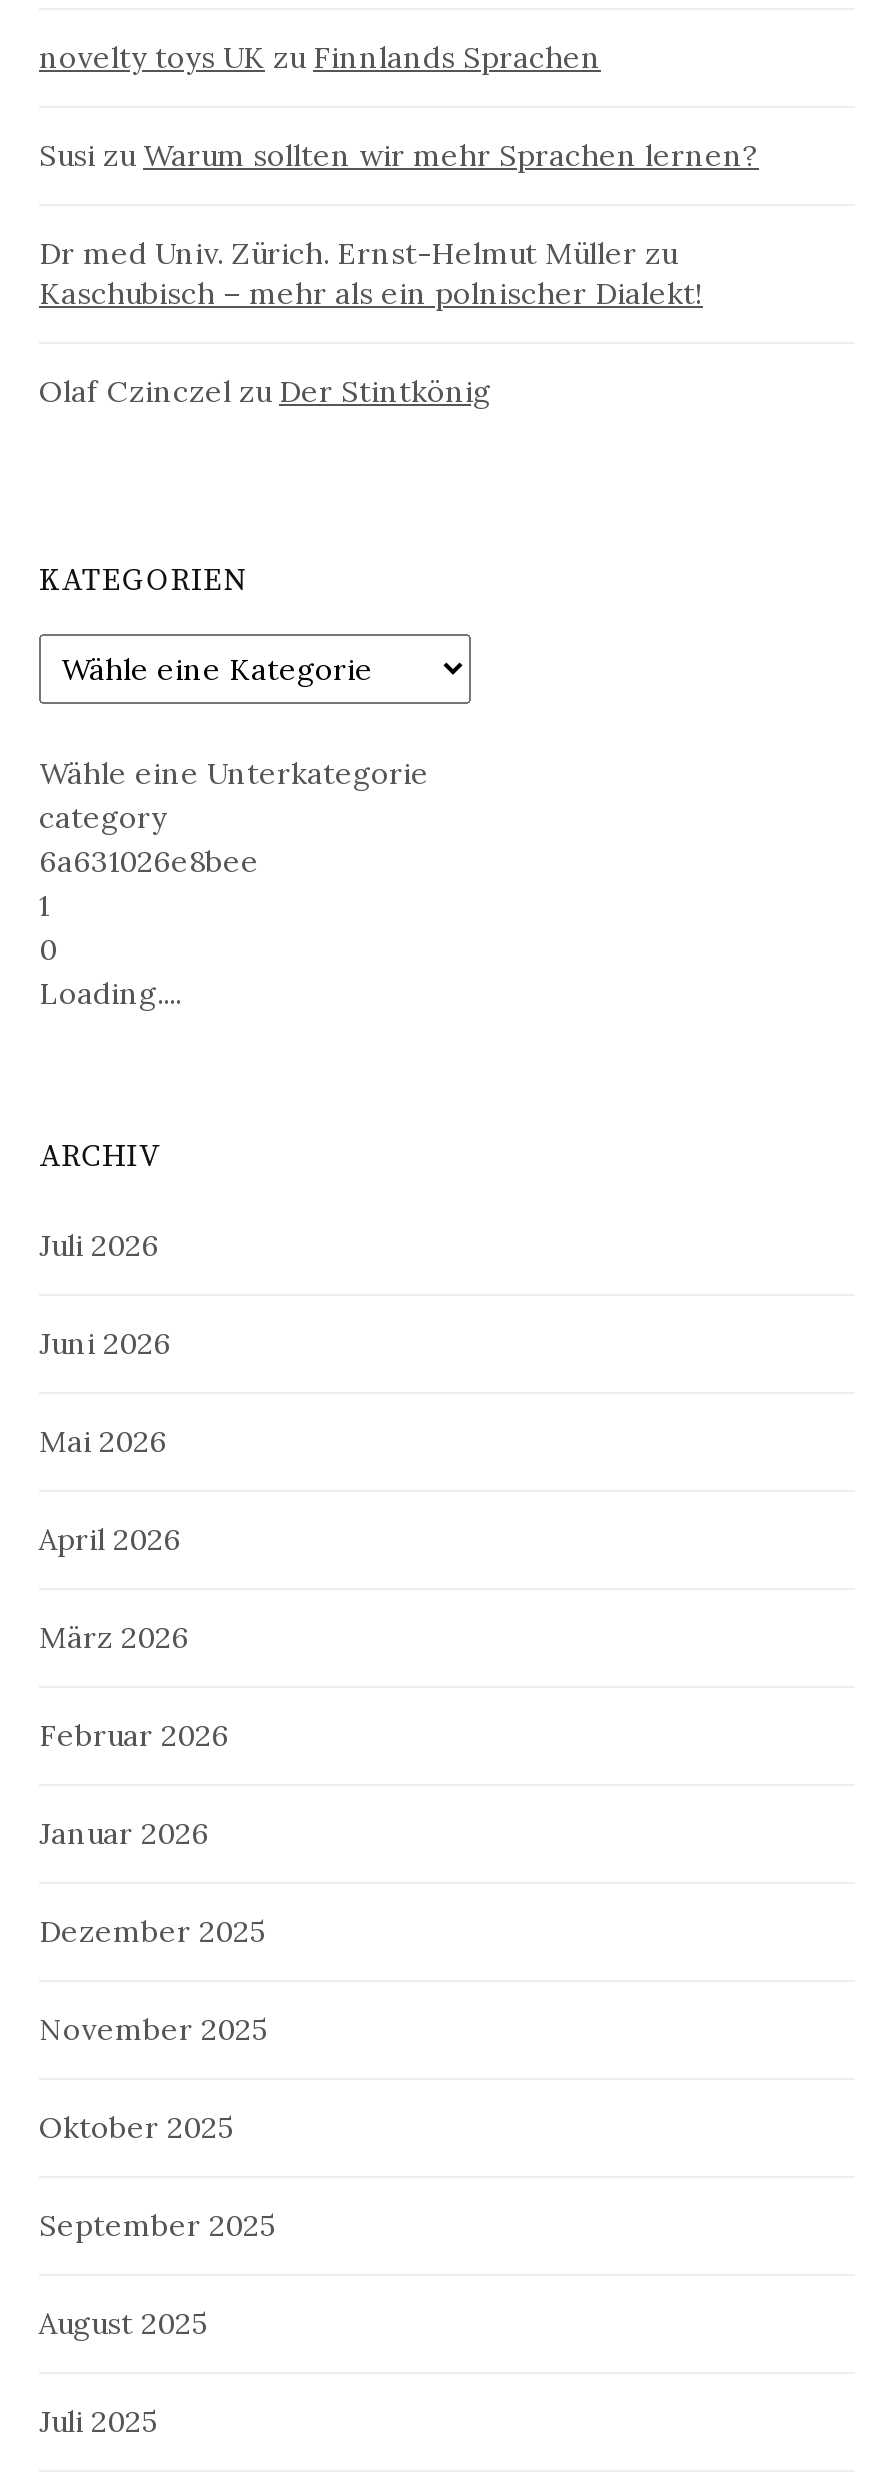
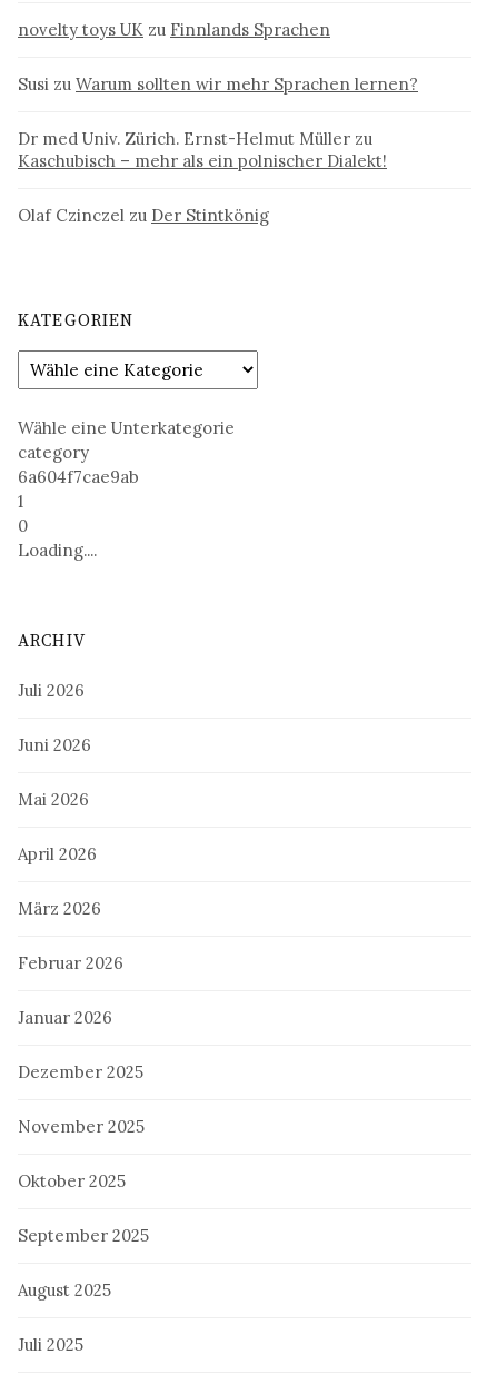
[39,842,259,880] 6a631026e8bee -> [18,466,139,487] 6a604f7cae9ab

